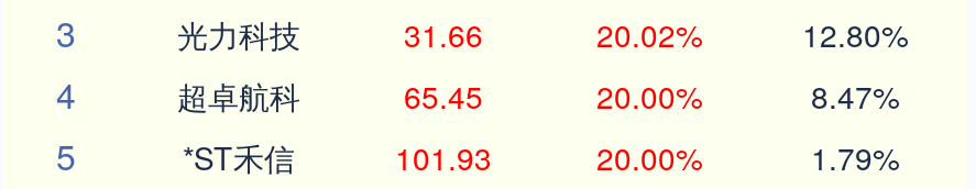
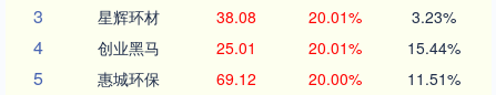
[177,11,908,55] 光力科技 | 31.66 | 20.02% | 12.80% -> [98,6,455,28] 星辉环材 | 38.08 | 20.01% | 3.23%
[177,73,899,117] 超卓航科 | 65.45 | 20.00% | 8.47% -> [98,37,460,59] 创业黑马 | 25.01 | 20.01% | 15.44%
[183,134,492,178] *ST禾信 | 101.93 -> [98,67,256,90] 惠城环保 | 69.12
[811,134,899,178] 1.79% -> [407,67,460,90] 11.51%

